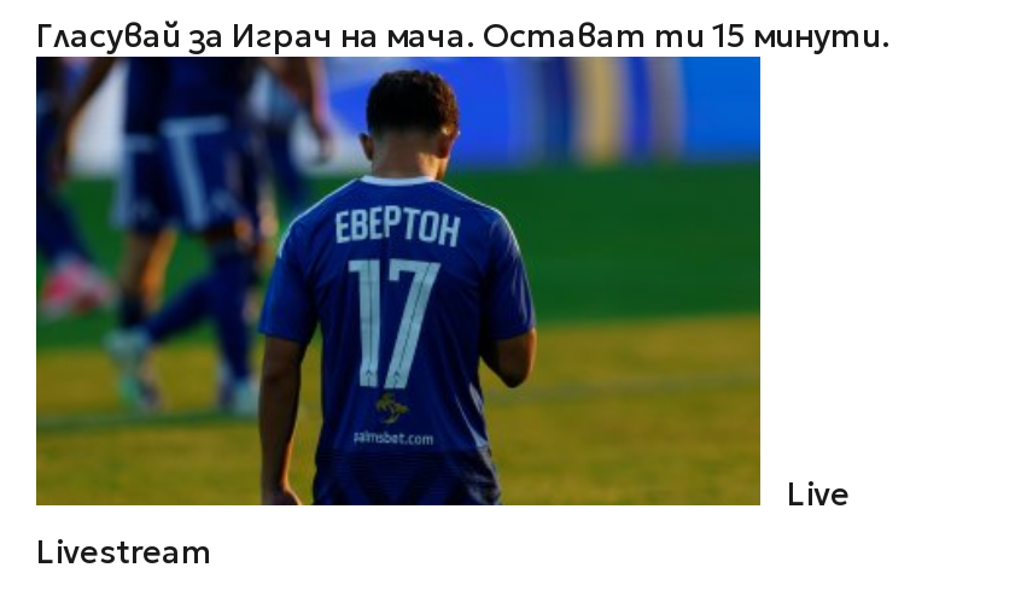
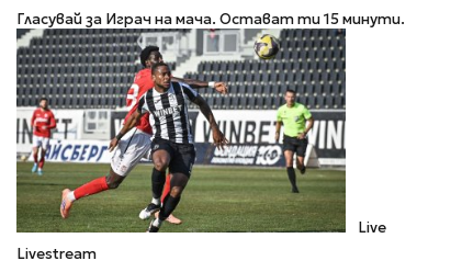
[34,65,763,509] [image] -> [15,32,347,234] [image]

